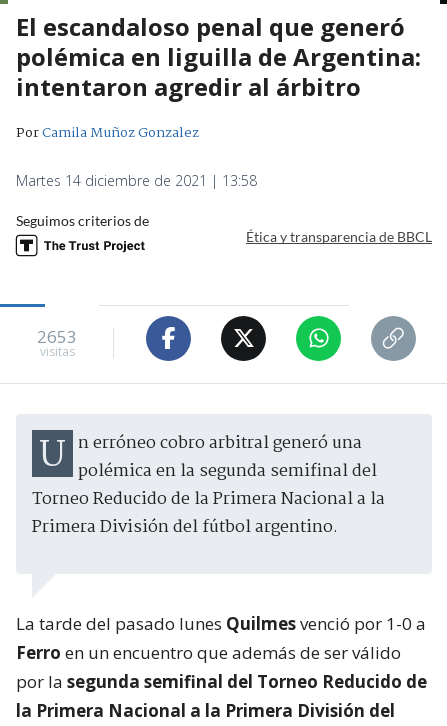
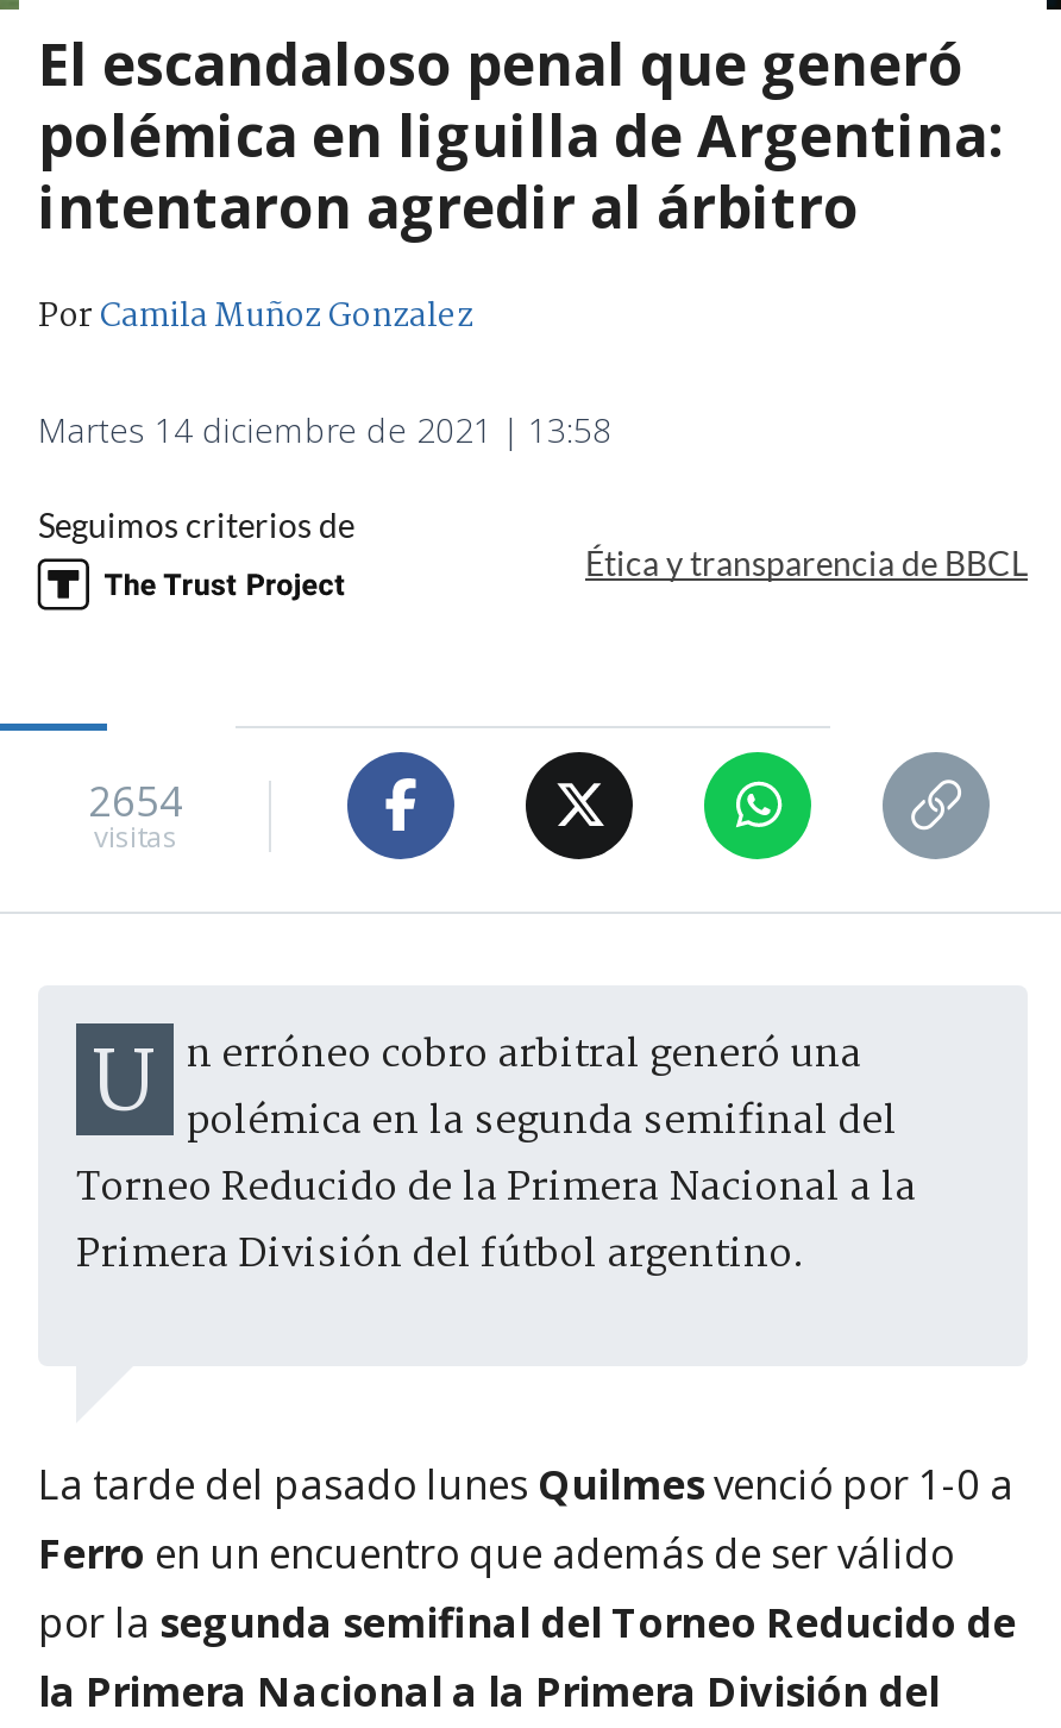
[37,325,77,348] 2653 -> [88,774,183,829] 2654

